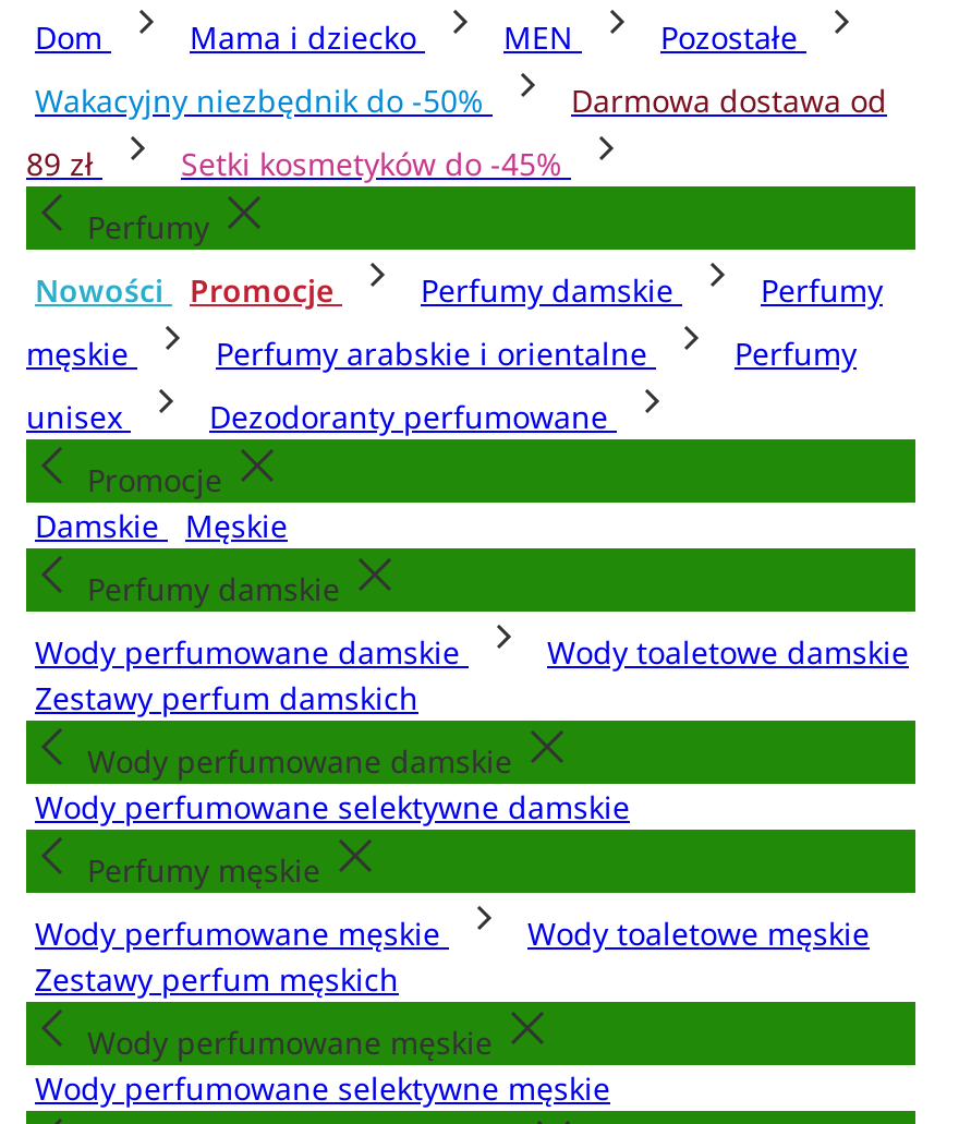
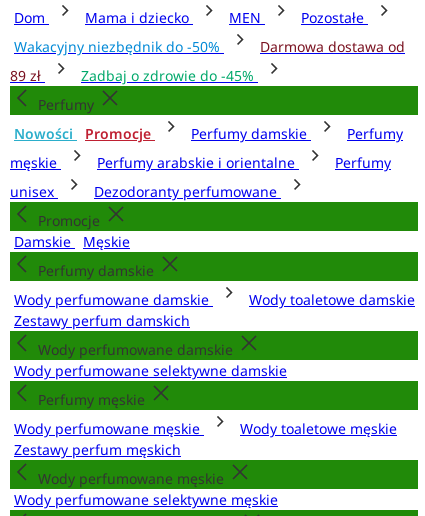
[181,143,571,184] Setki kosmetyków do -45% -> [81,66,258,85] Zadbaj o zdrowie do -45%

